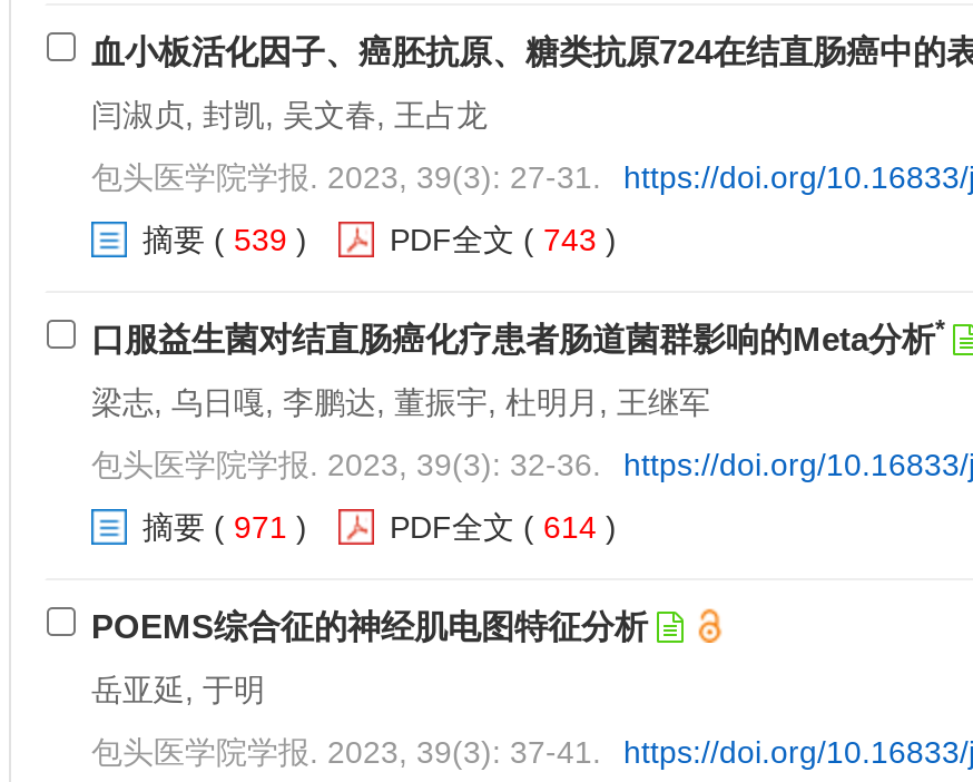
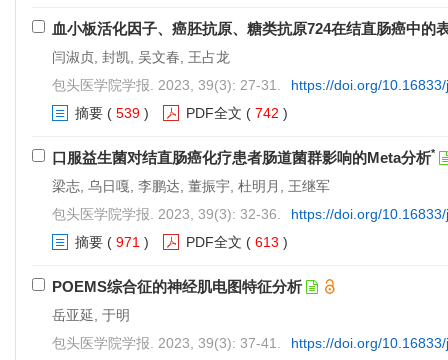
[390,222,617,257] PDF全文( 743) -> [186,105,288,121] PDF全文( 742)
[390,509,617,545] PDF全文( 614) -> [186,234,288,250] PDF全文( 613)

